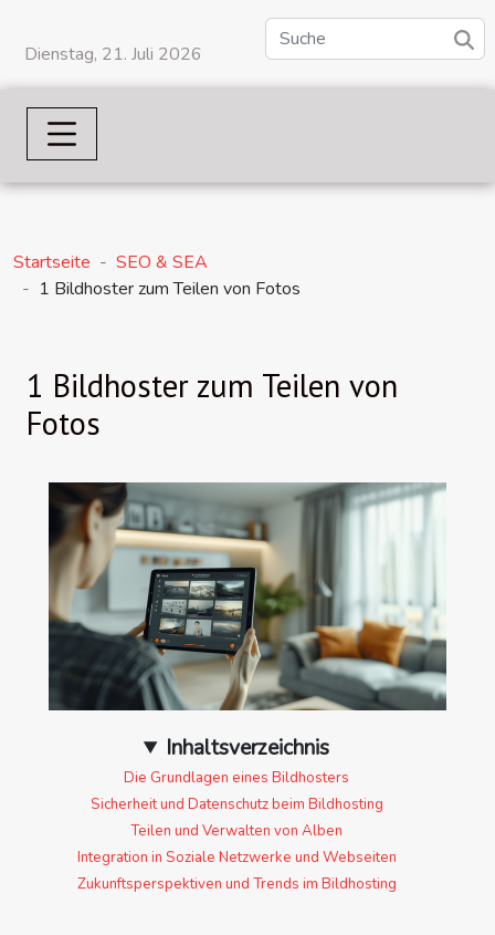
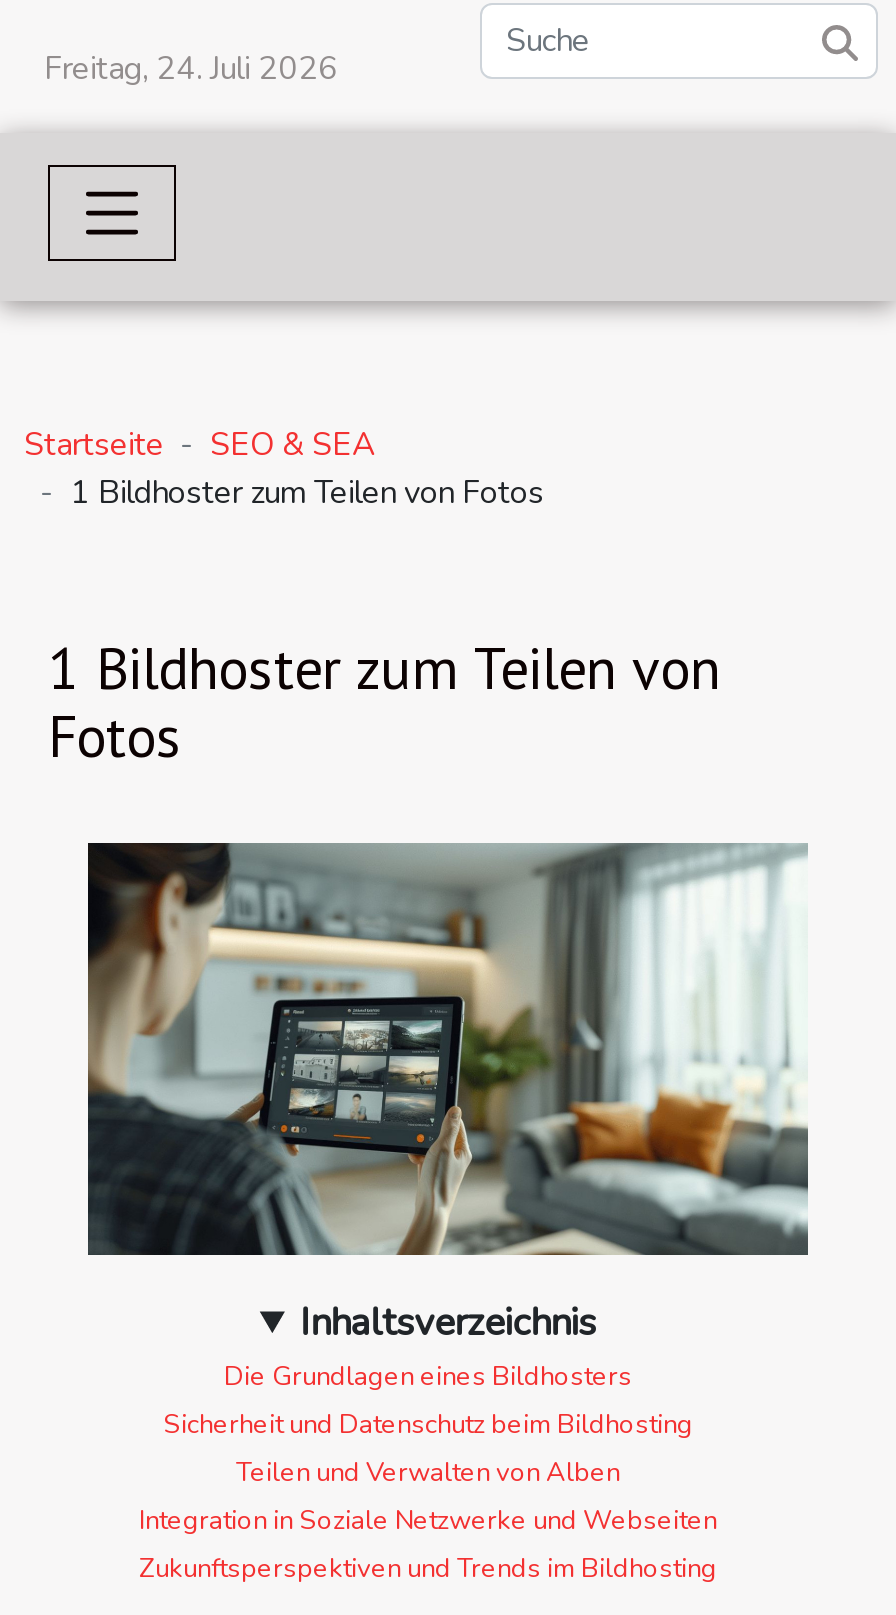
[24,42,202,66] Dienstag, 21. Juli 2026 -> [44,47,338,91] Freitag, 24. Juli 2026

